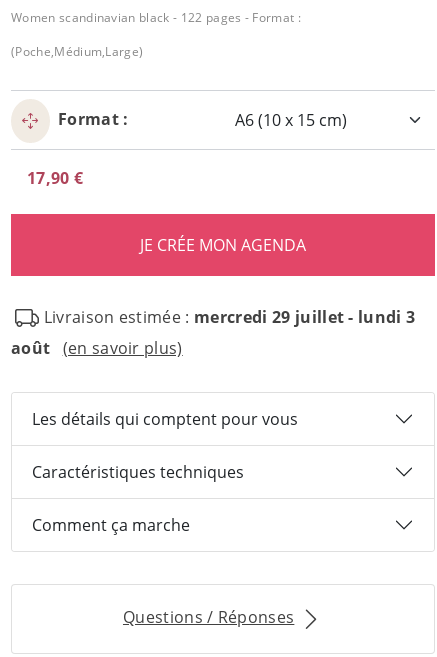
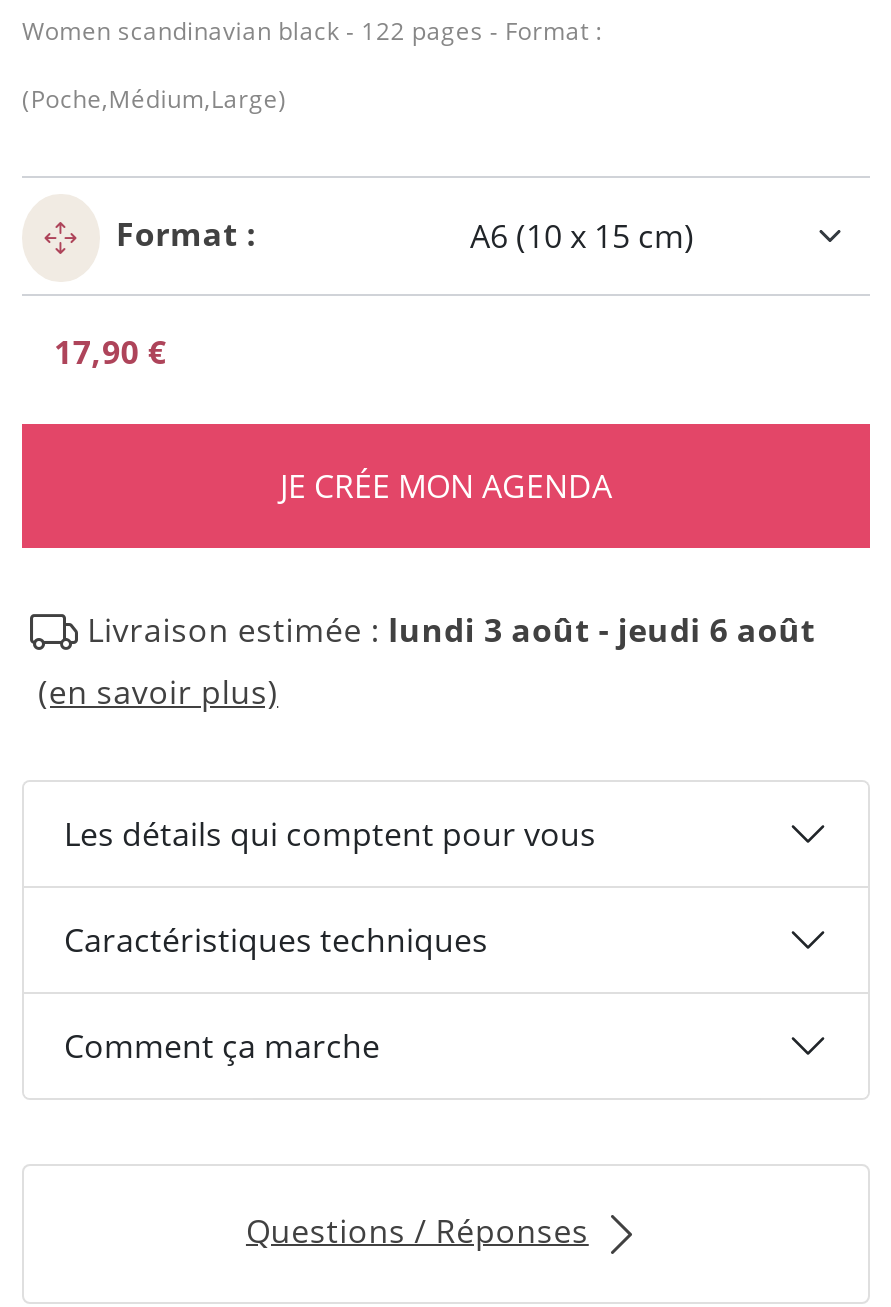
[11,306,415,359] Livraison estimée : mercredi 29 juillet - lundi 3 | août (en savoir plus) -> [38,607,815,715] Livraison estimée : lundi 3 août - jeudi 6 août | (en savoir plus)

